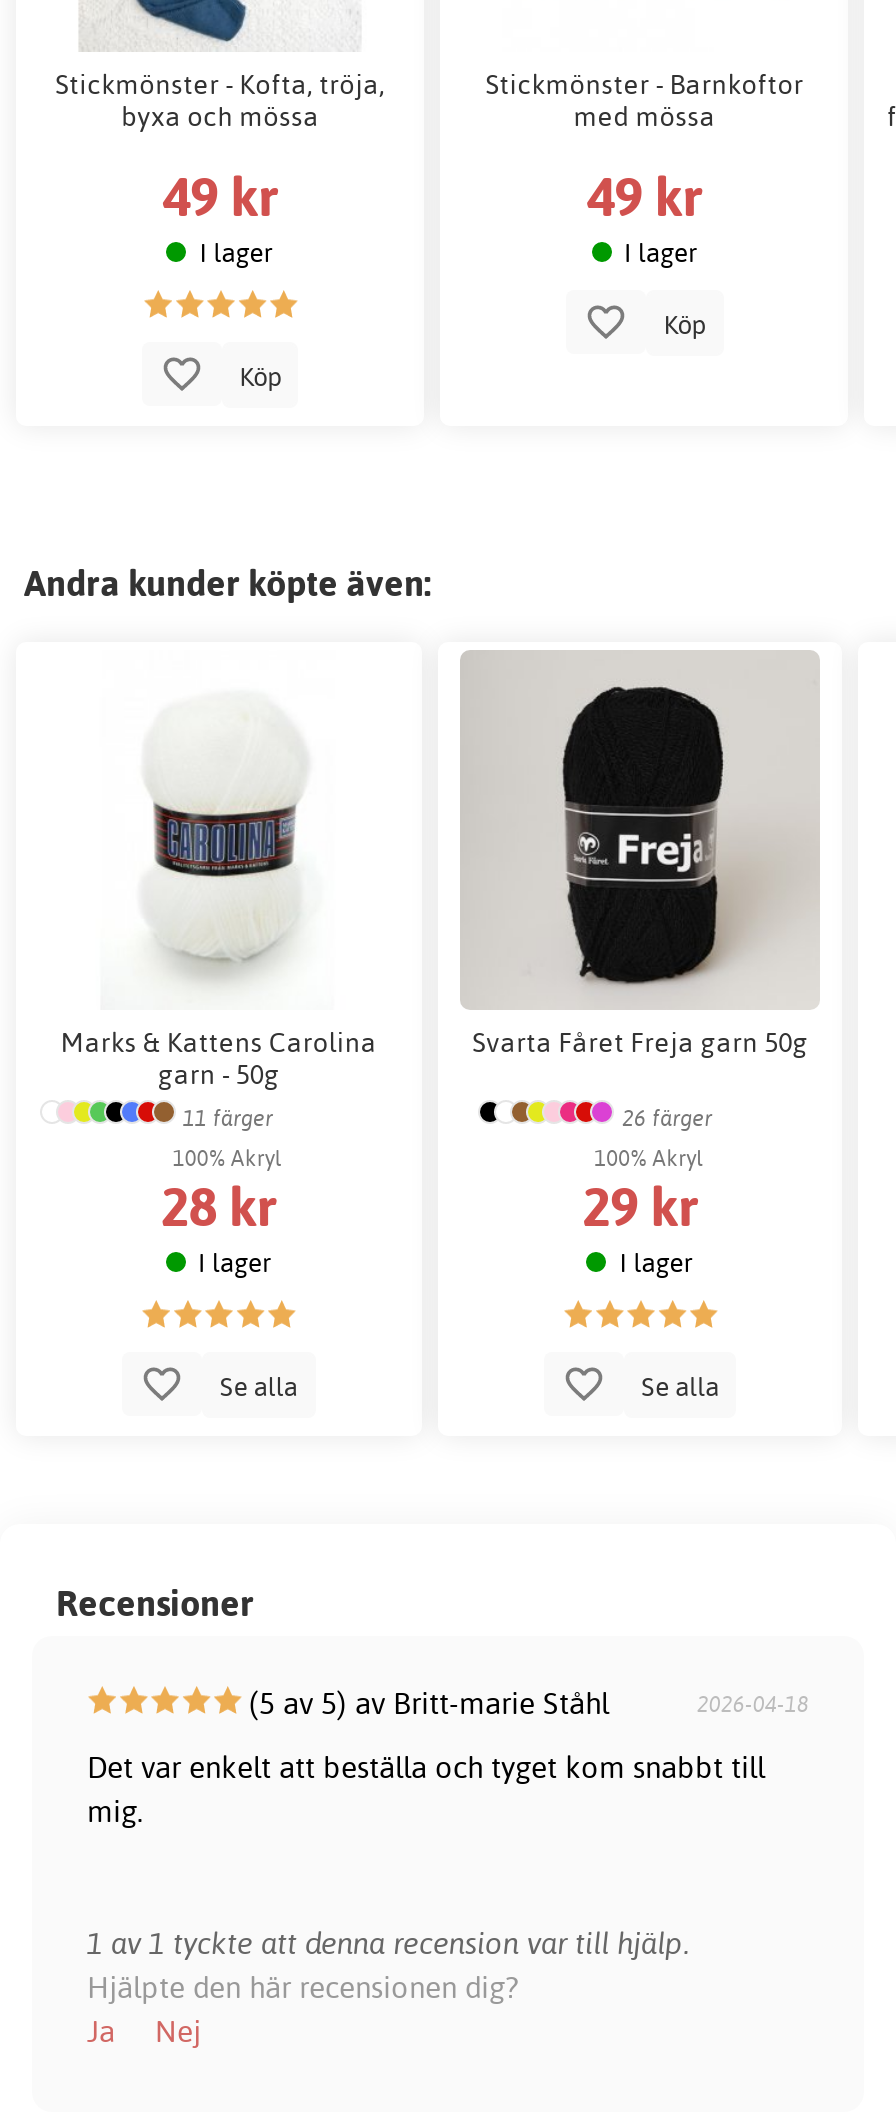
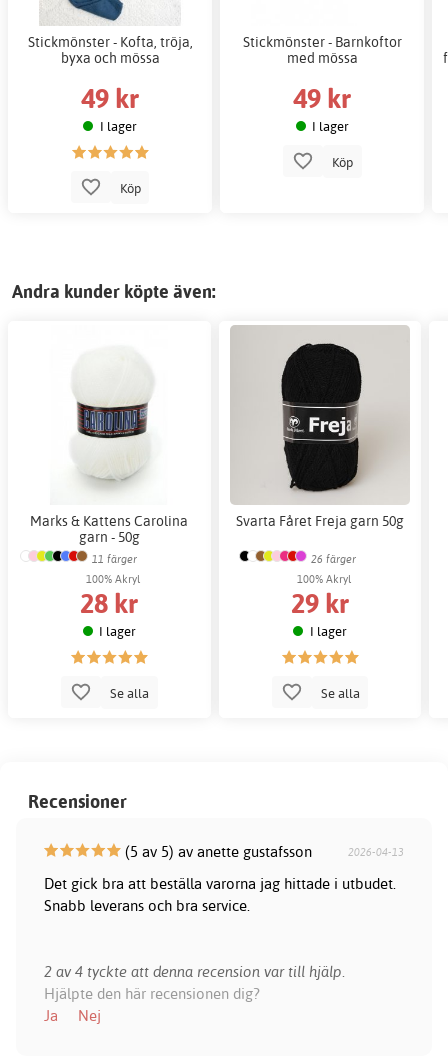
[241,1684,809,1722] (5 av 5) av Britt-marie Ståhl | 2026-04-18 -> [120,842,404,861] (5 av 5) av anette gustafsson | 2026-04-13
[87,1748,765,1830] Det var enkelt att beställa och tyget kom snabbt till | mig. -> [43,874,395,915] Det gick bra att beställa varorna jag hittade i utbudet. | Snabb leverans och bra service.
[87,1924,689,1962] 1 av 1 tyckte att denna recension var till hjälp. -> [43,962,344,981] 2 av 4 tyckte att denna recension var till hjälp.

